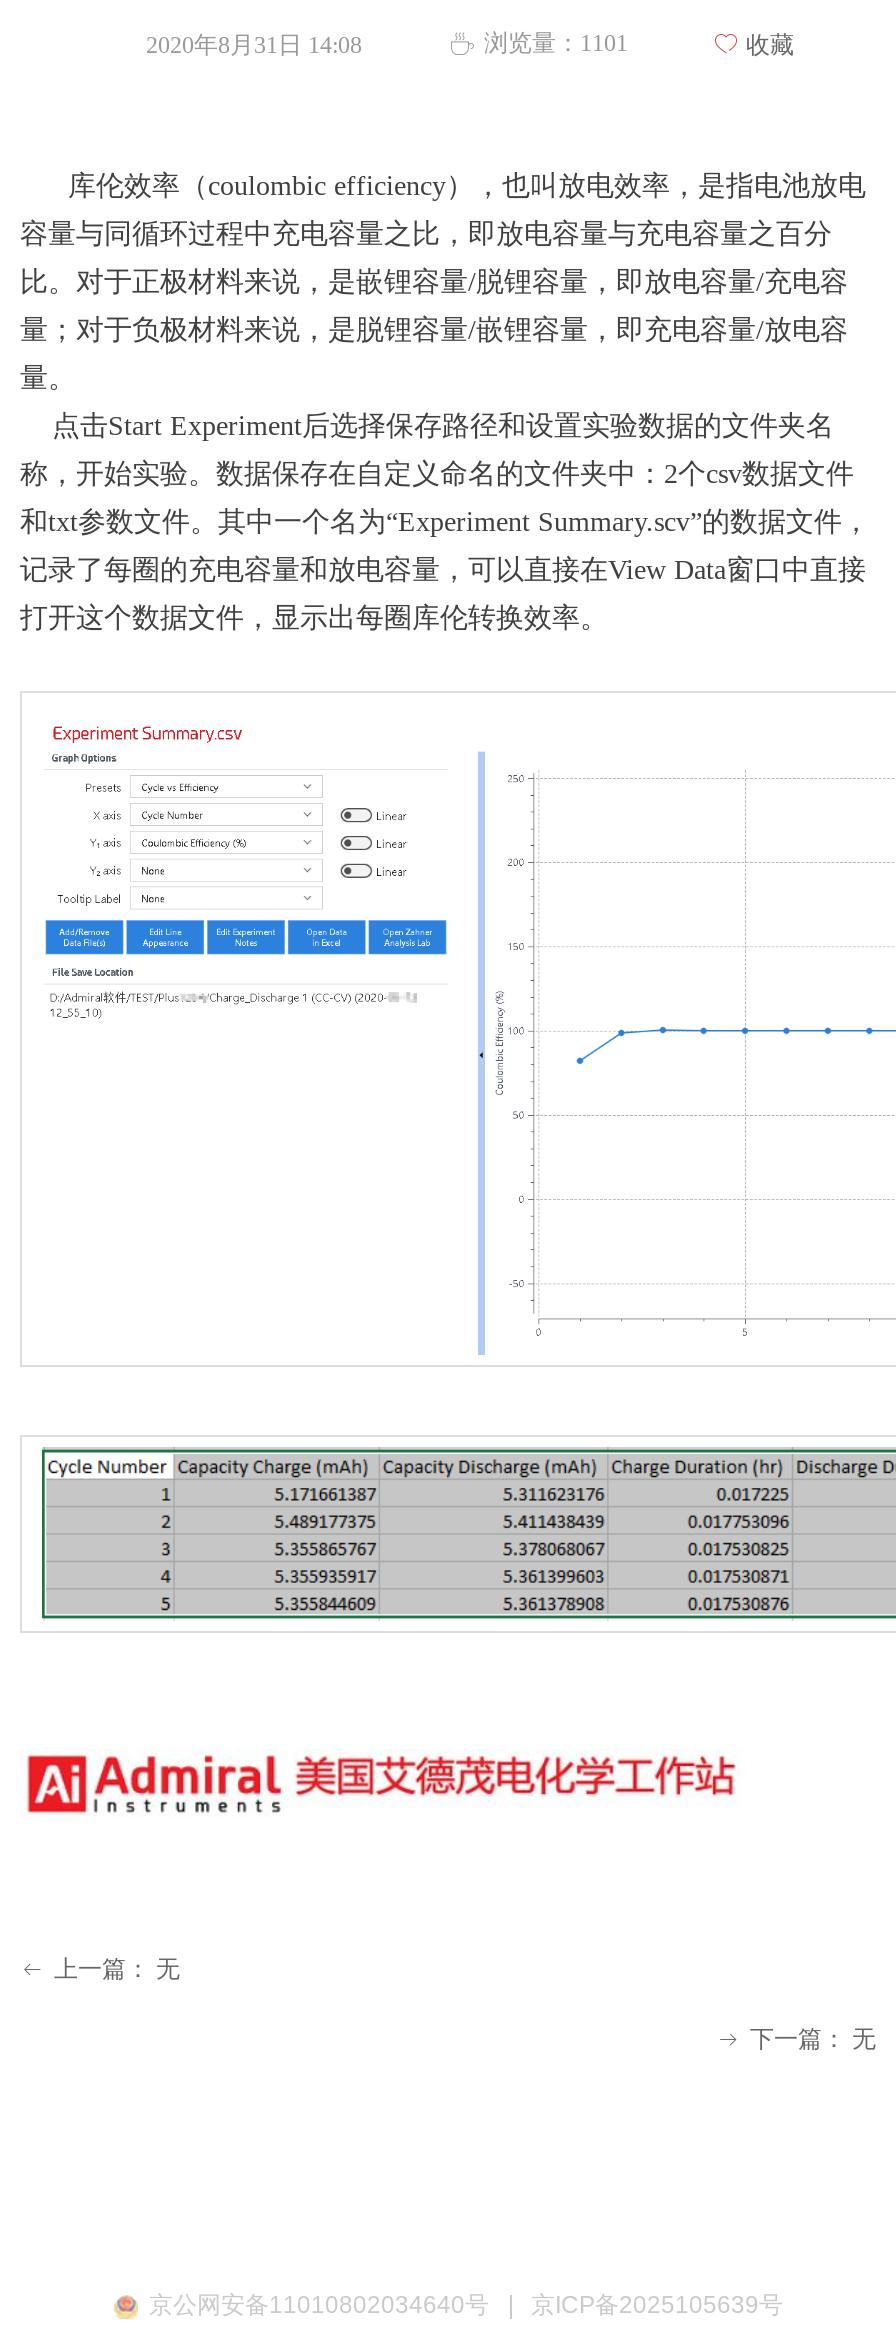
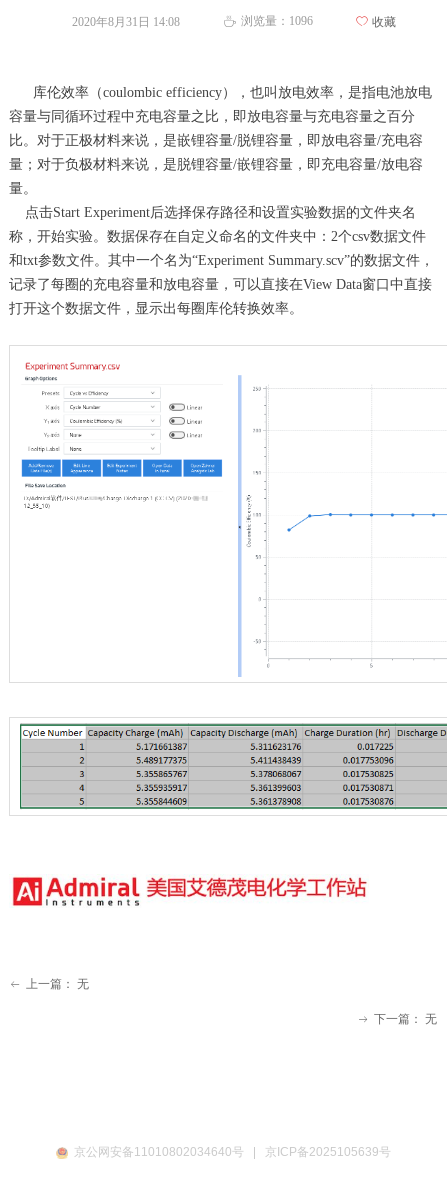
[450,29,628,57] ꄘ 浏览量：1101 -> [224,14,313,28] ꄘ 浏览量：1096

